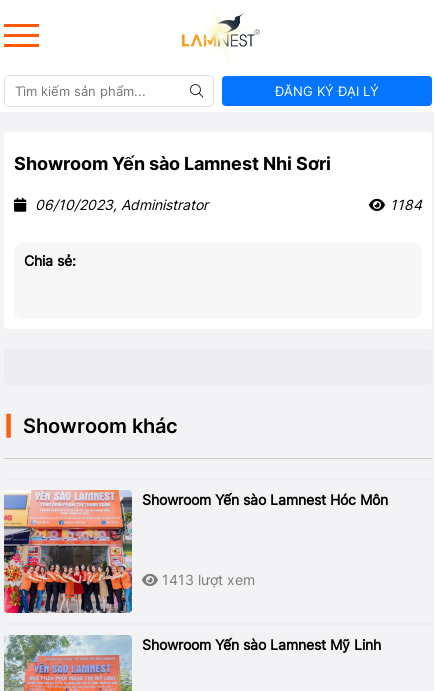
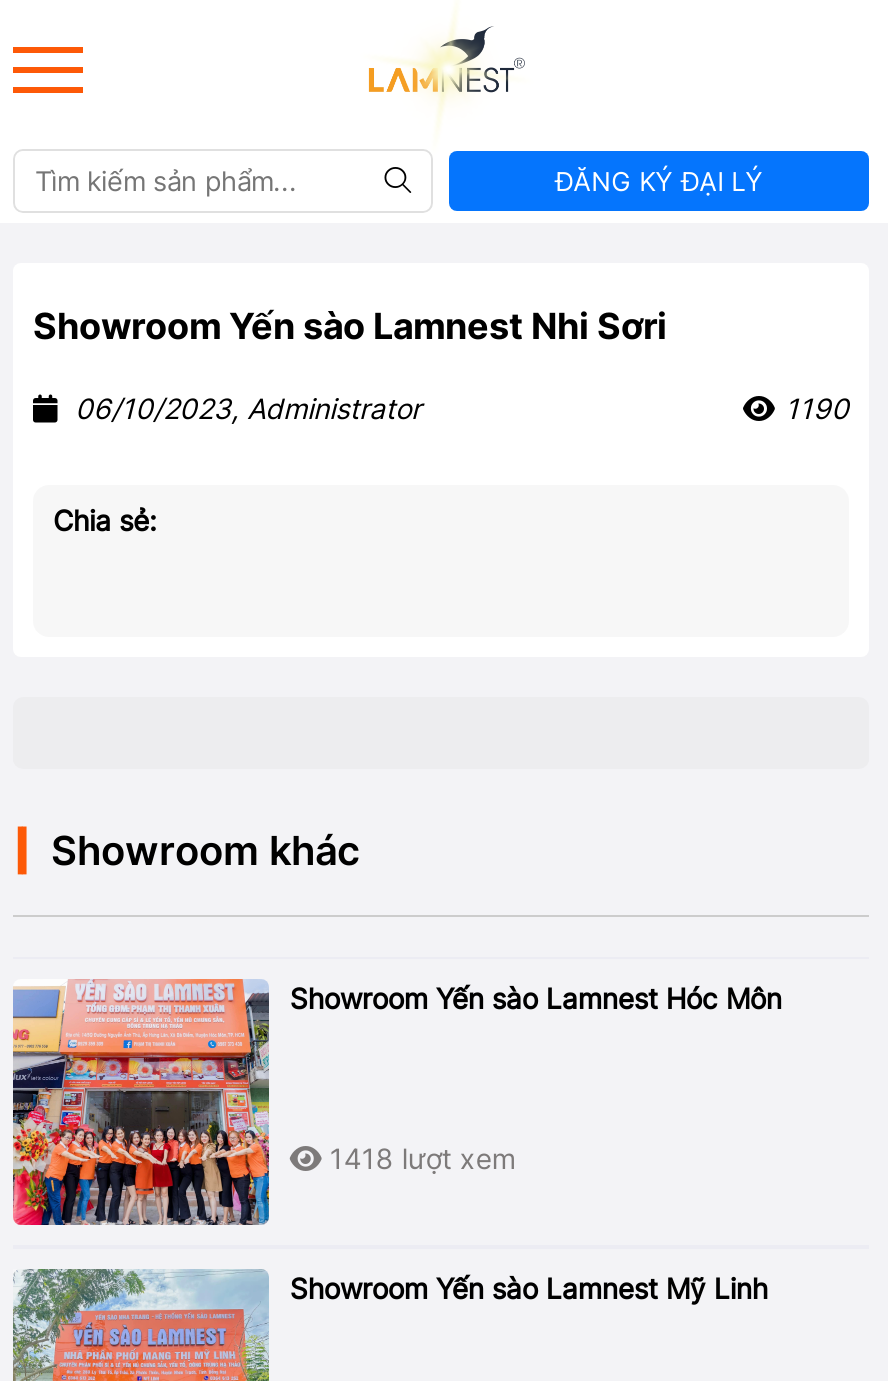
[390,196,422,213] 1184 -> [785,391,849,425] 1190
[158,571,255,588] 1413 lượt xem -> [322,1141,516,1175] 1418 lượt xem

